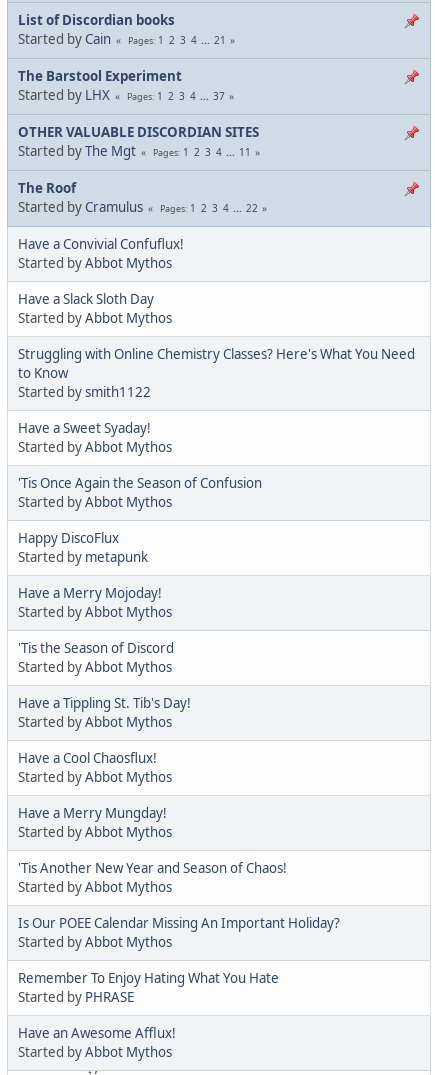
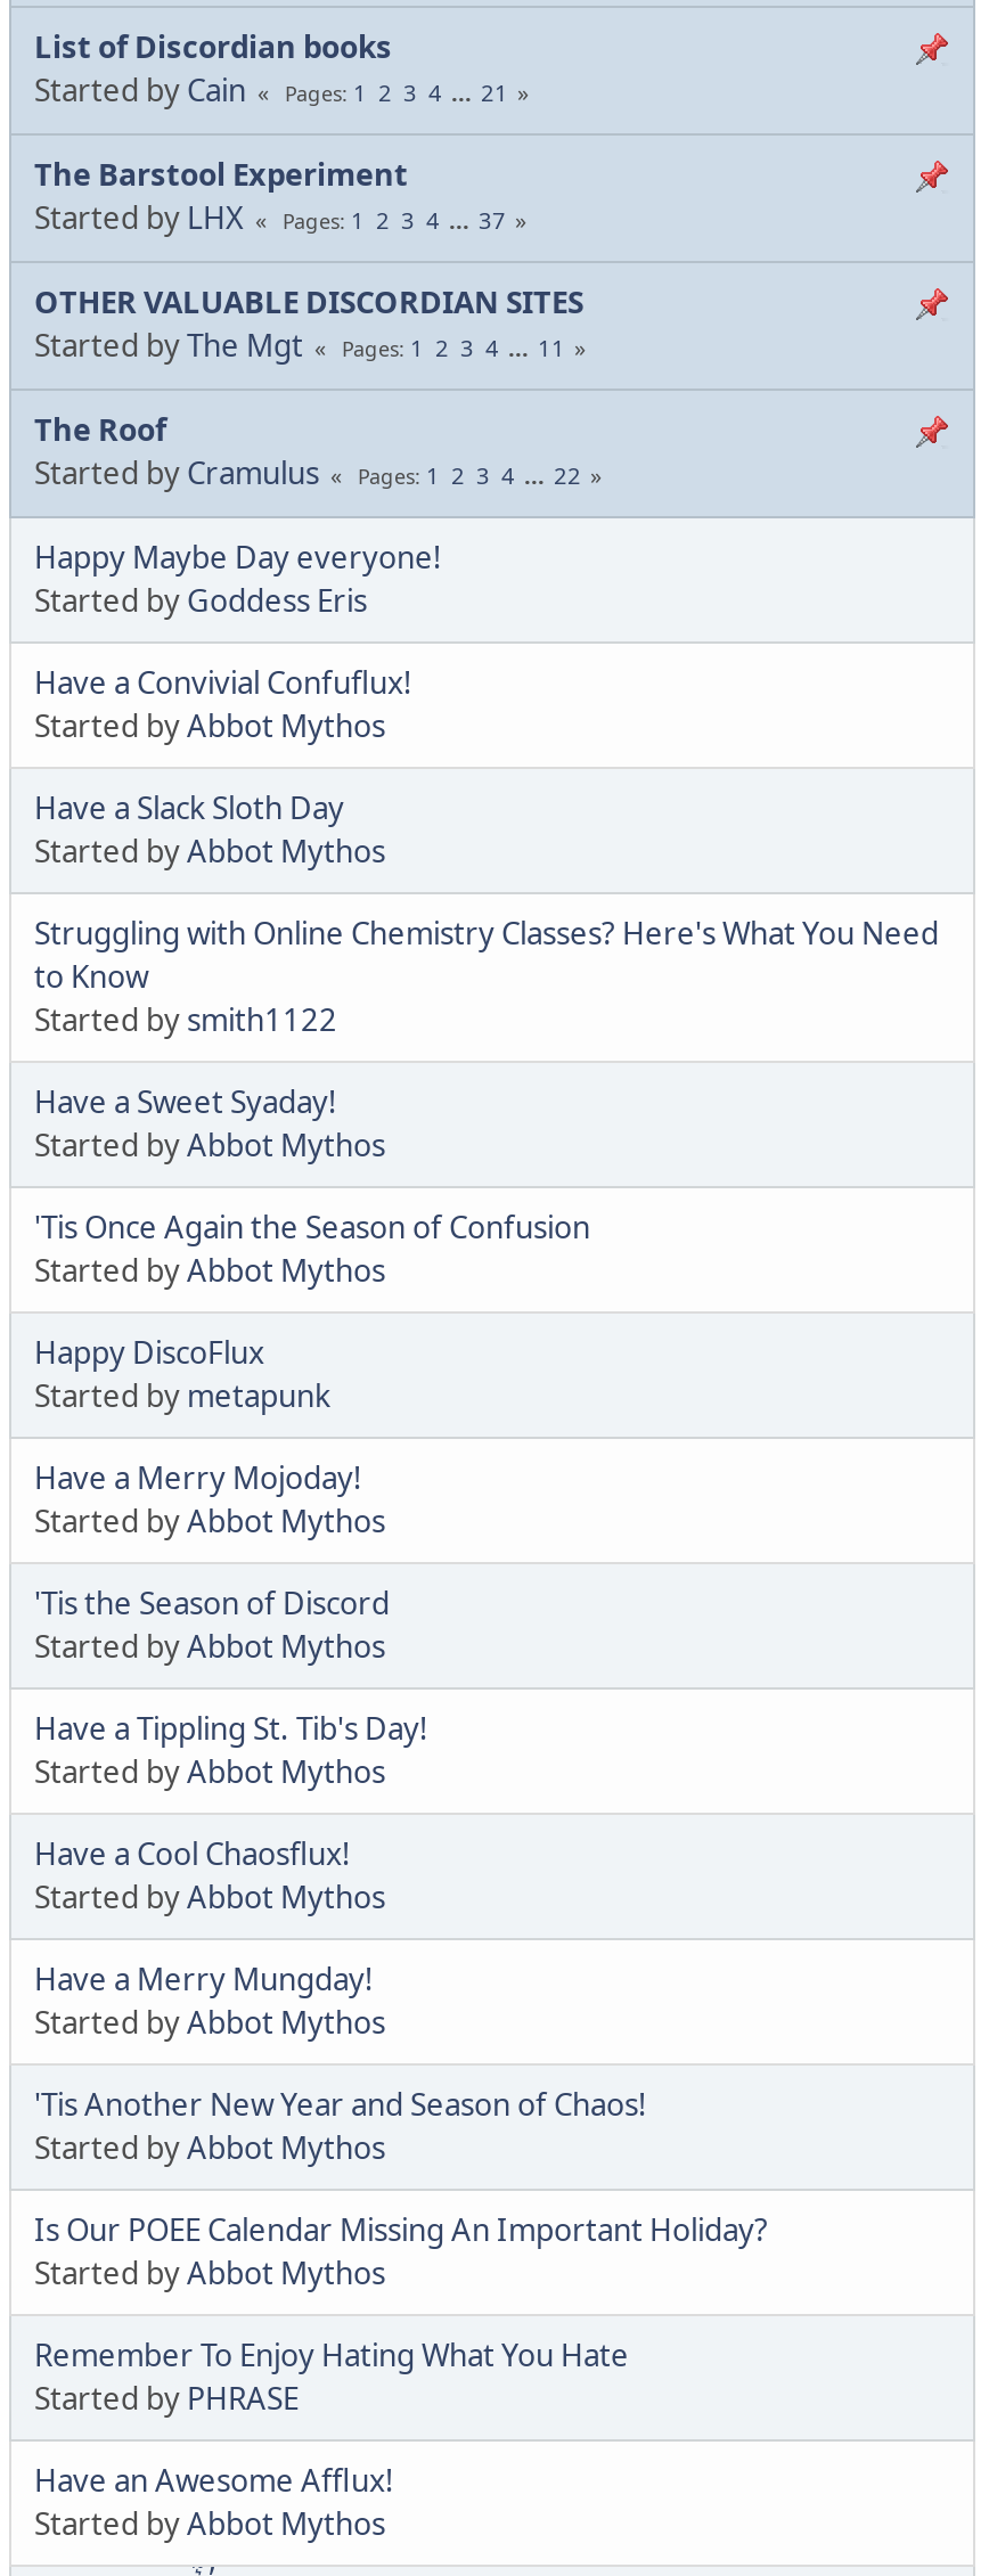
none -> [34,535,442,620] Happy Maybe Day everyone! | Started by Goddess Eris

